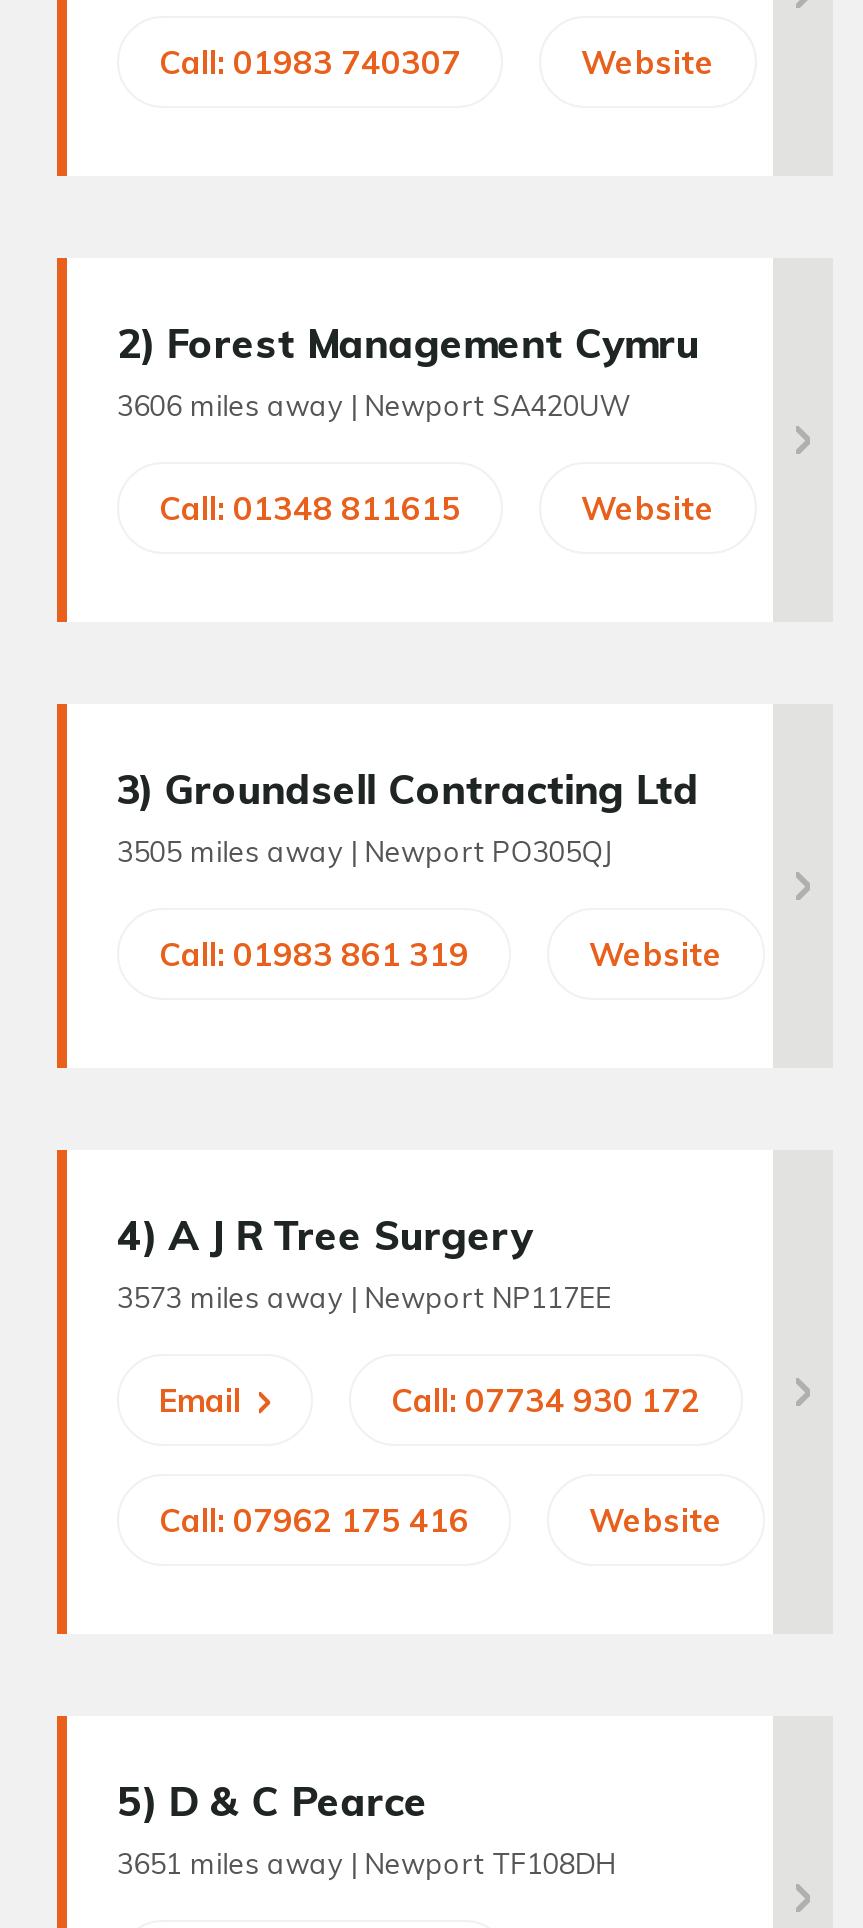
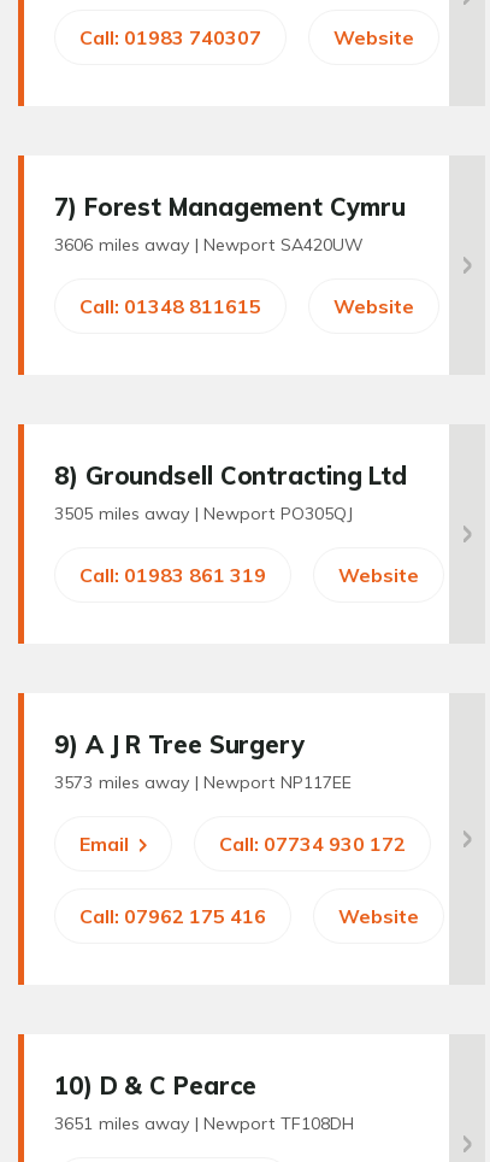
[117,318,700,368] 2) Forest Management Cymru -> [54,192,405,222] 7) Forest Management Cymru
[117,764,699,814] 3) Groundsell Contracting Ltd -> [54,460,407,491] 8) Groundsell Contracting Ltd
[117,1210,533,1260] 4) A J R Tree Surgery -> [54,729,304,759] 9) A J R Tree Surgery
[117,1776,428,1826] 5) D & C Pearce -> [54,1070,256,1101] 10) D & C Pearce

